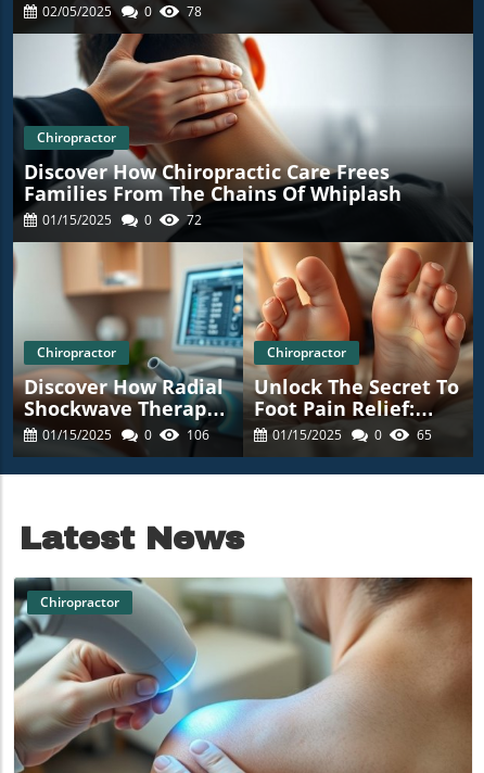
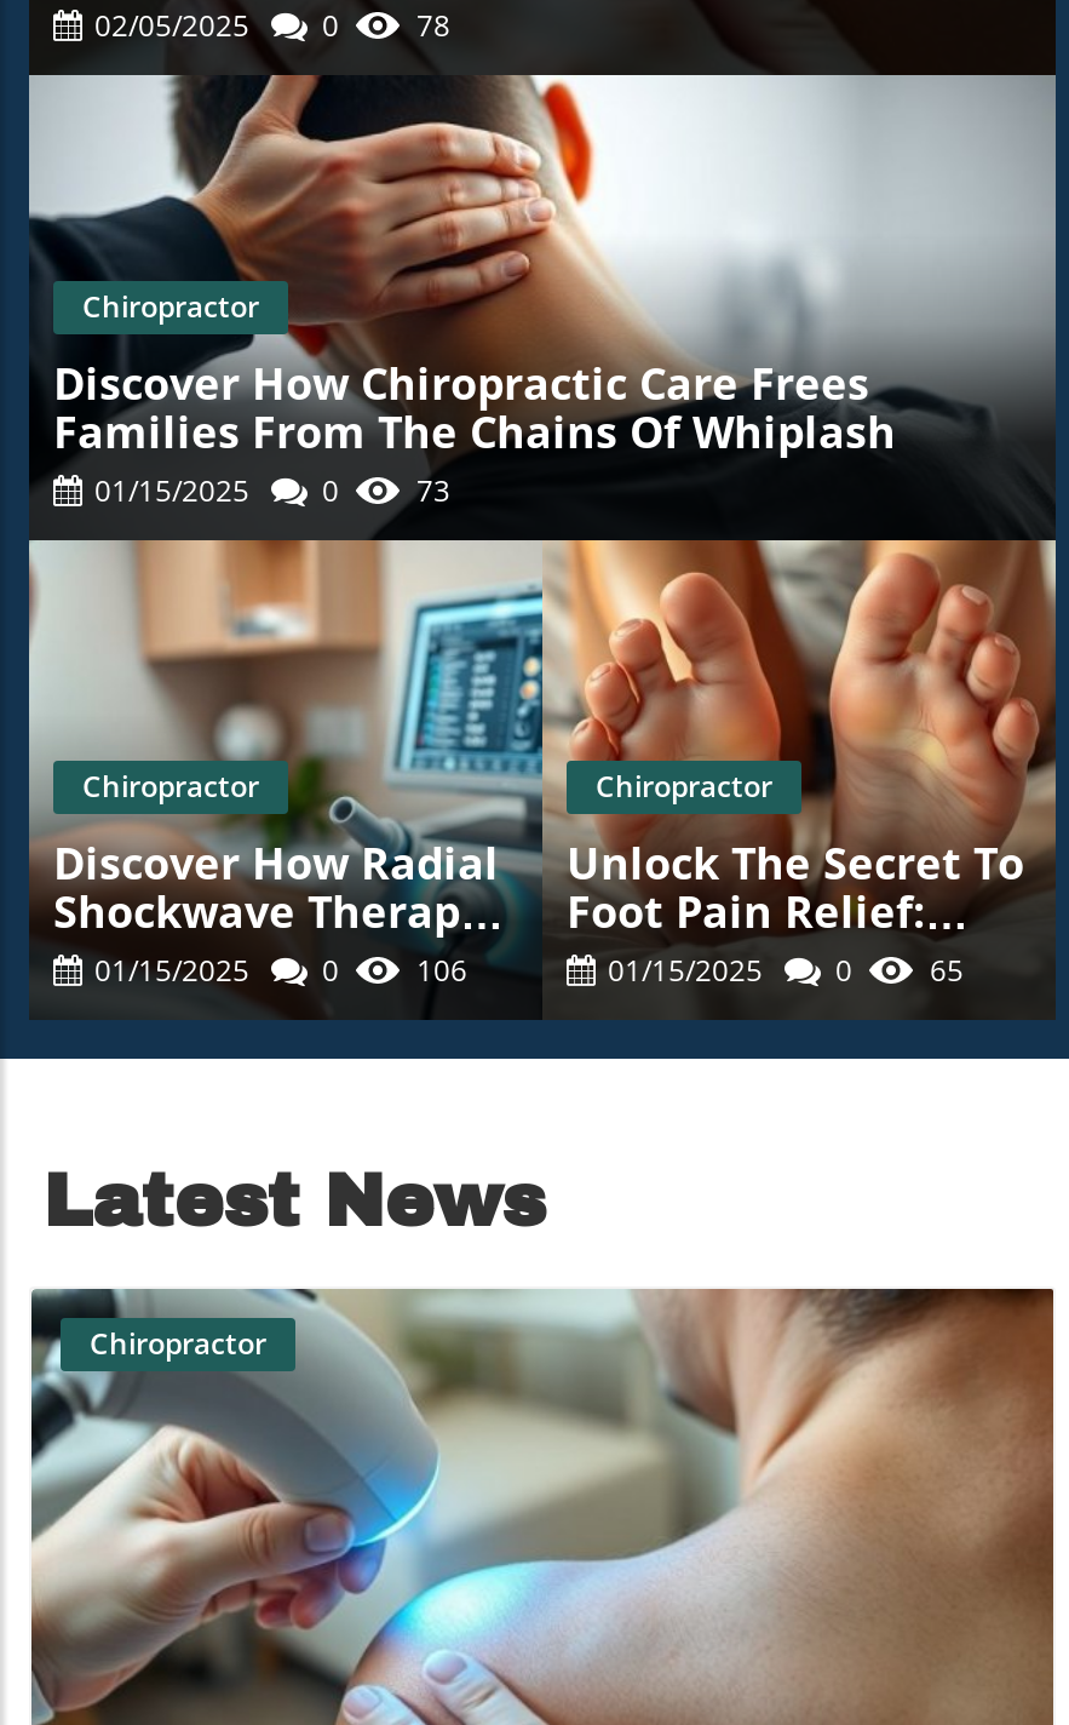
[39,211,202,229] 01/15/2025 0 72 -> [87,471,450,512] 01/15/2025 0 73

